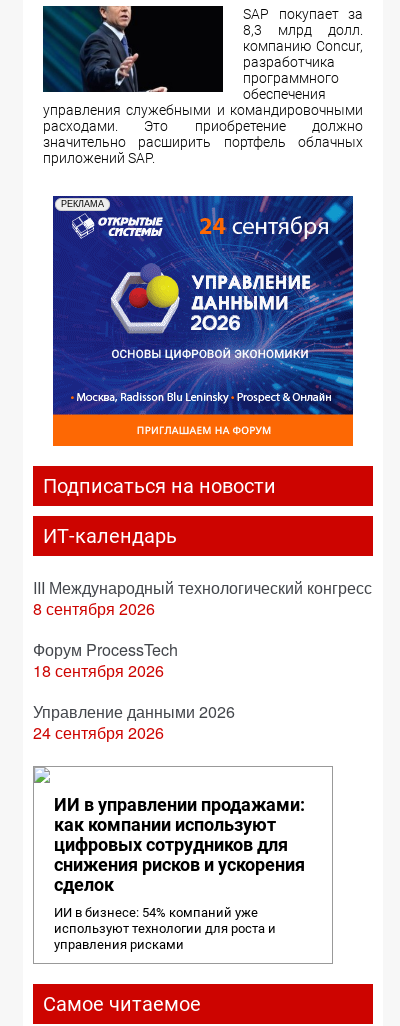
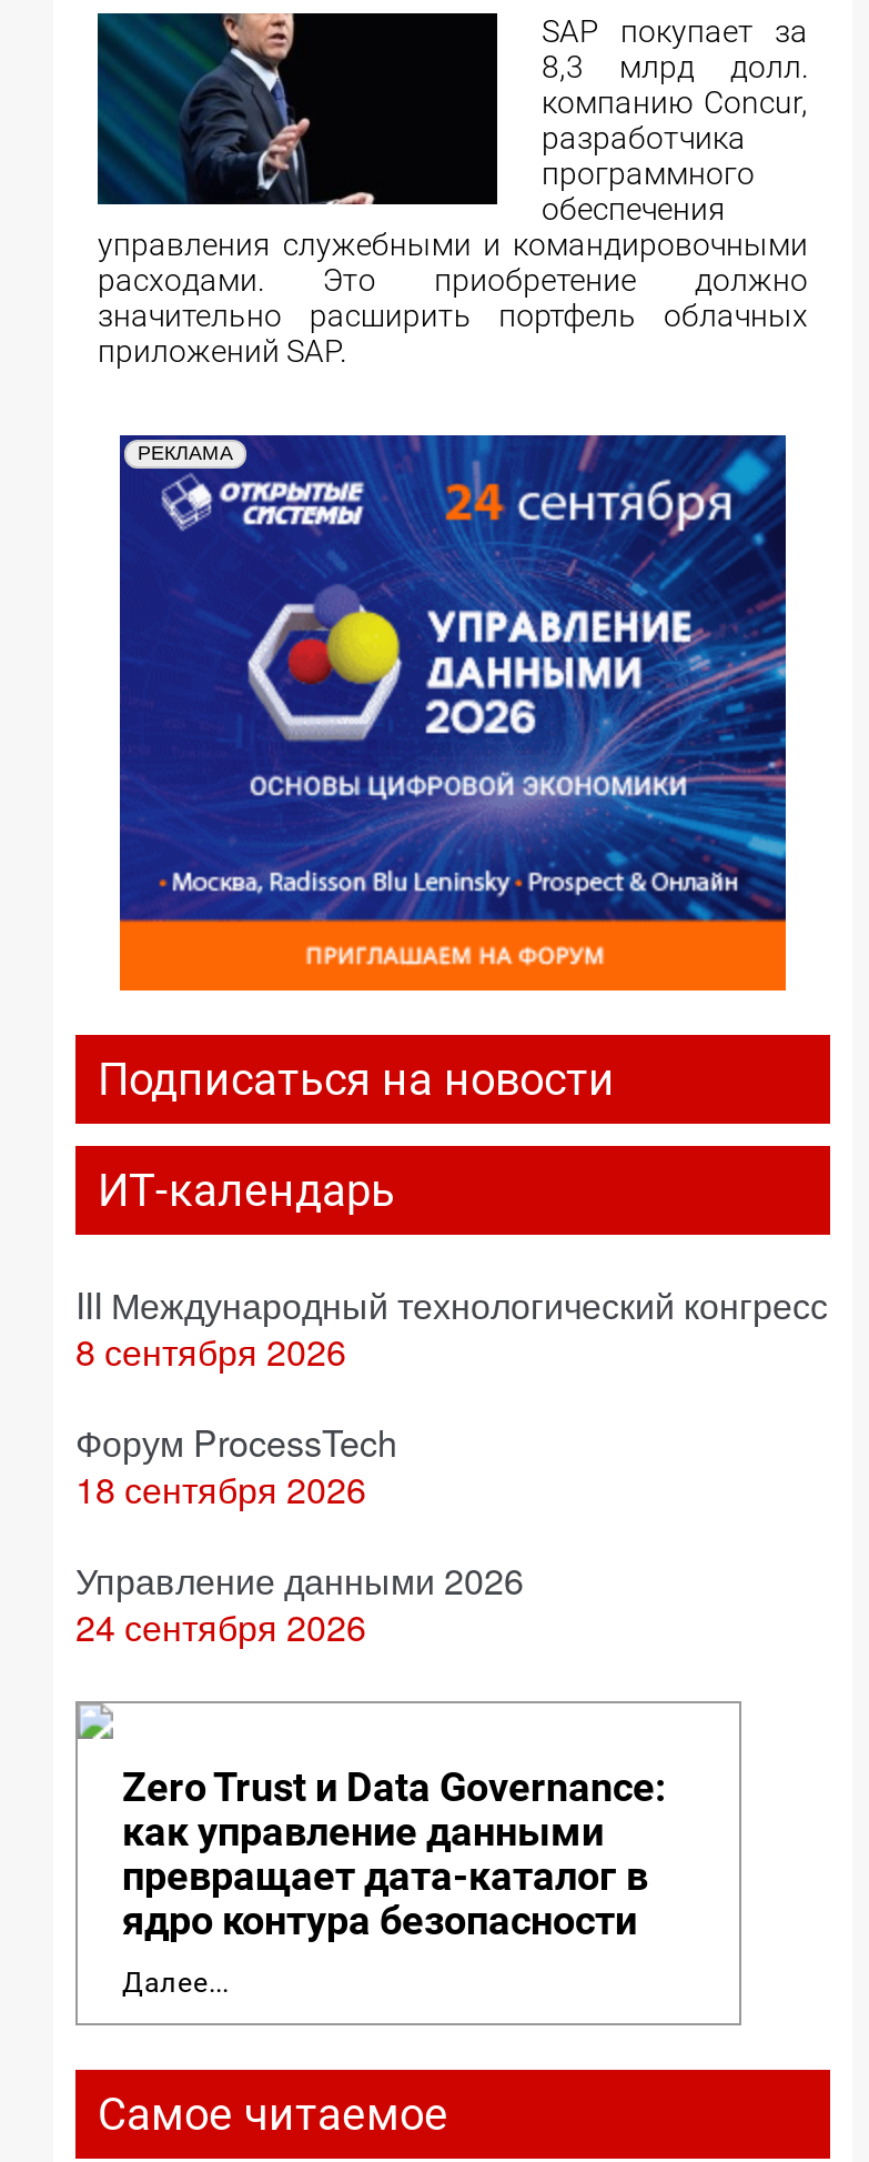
[54,794,305,895] ИИ в управлении продажами: | как компании используют | цифровых сотрудников для | снижения рисков и ускорения | сделок -> [122,1763,666,1943] Zero Trust и Data Governance: | как управление данными | превращает дата-каталог в | ядро контура безопасности
[54,905,276,952] ИИ в бизнесе: 54% компаний уже | используют технологии для роста и | управления рисками -> [122,1965,229,1999] Далее...

